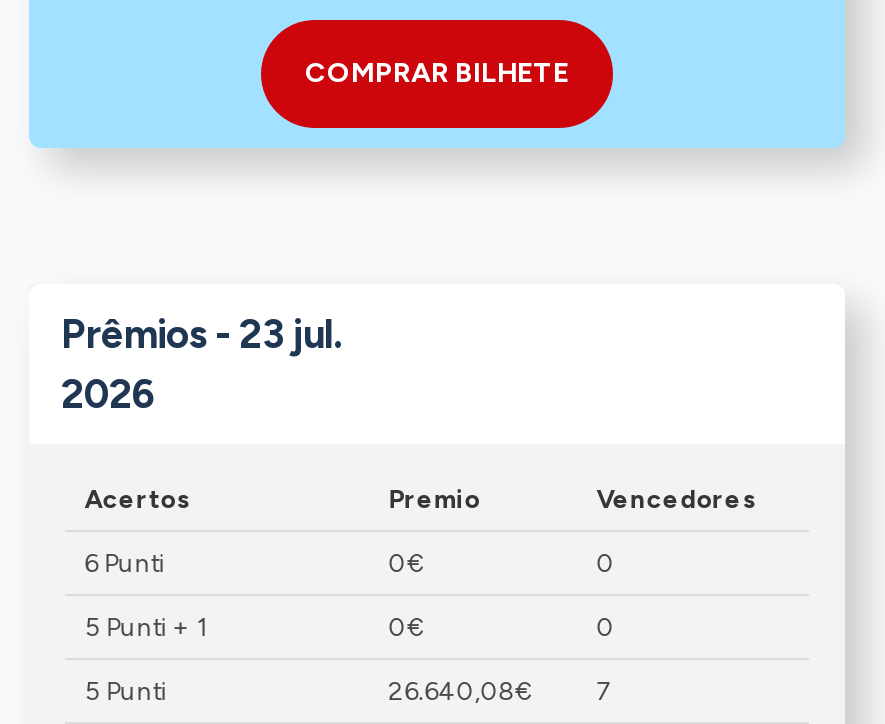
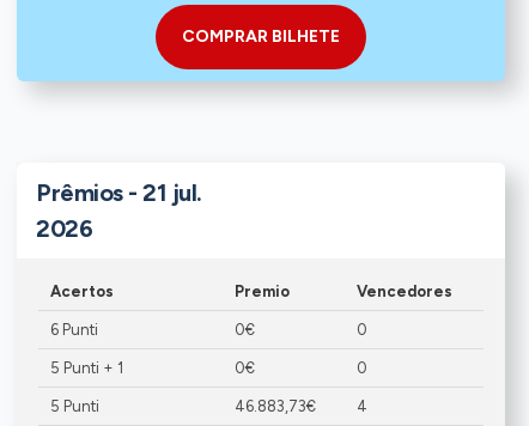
[61,309,342,357] Prêmios - 23 jul. -> [36,178,202,206] Prêmios - 21 jul.
[389,675,531,705] 26.640,08€ -> [234,397,316,415] 46.883,73€
[597,675,613,705] 7 -> [356,397,367,415] 4

